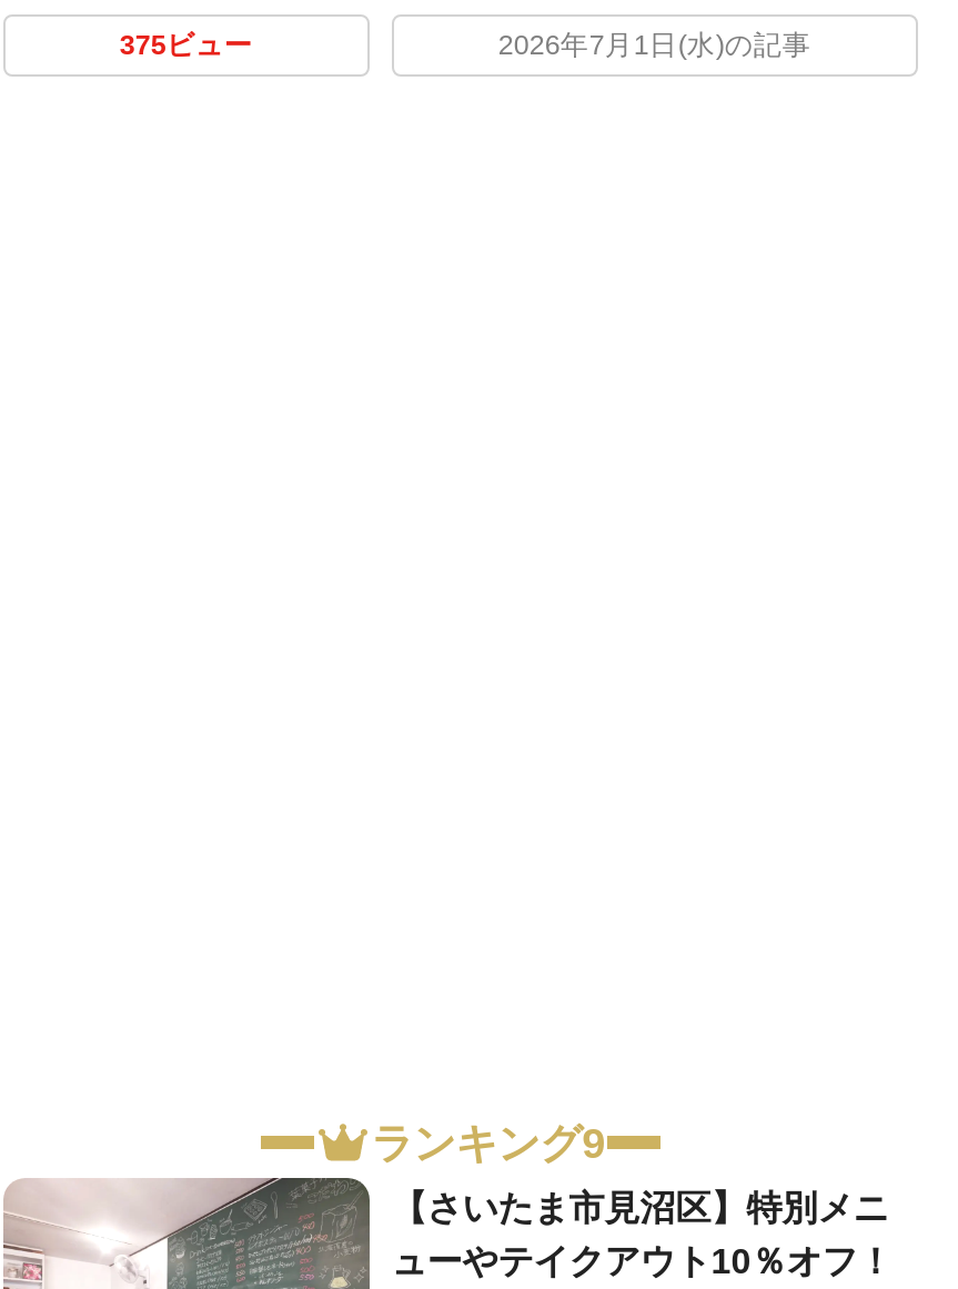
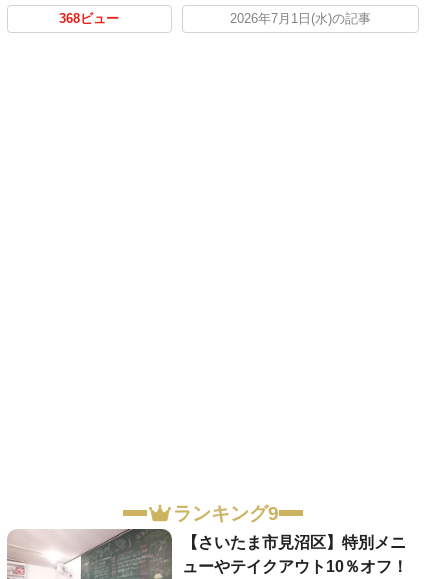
[119,30,253,61] 375ビュー -> [59,12,119,26] 368ビュー

